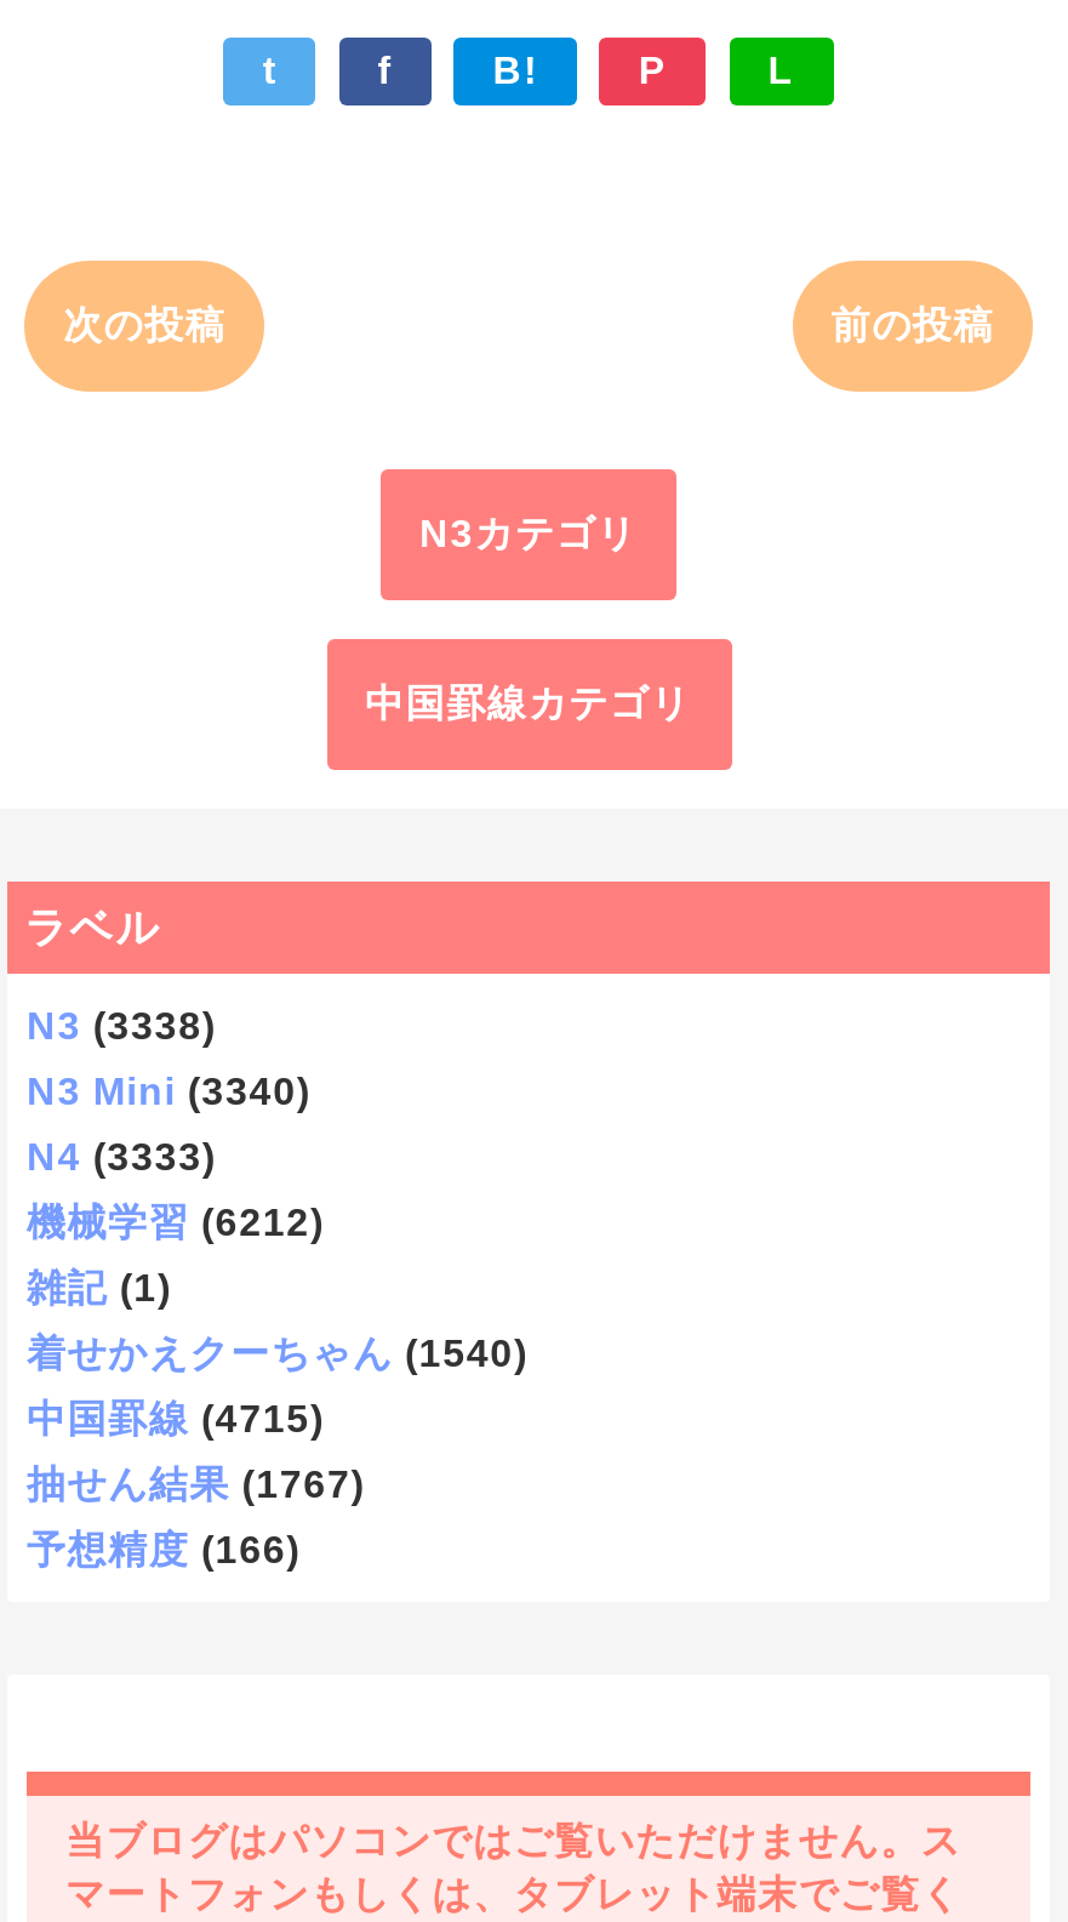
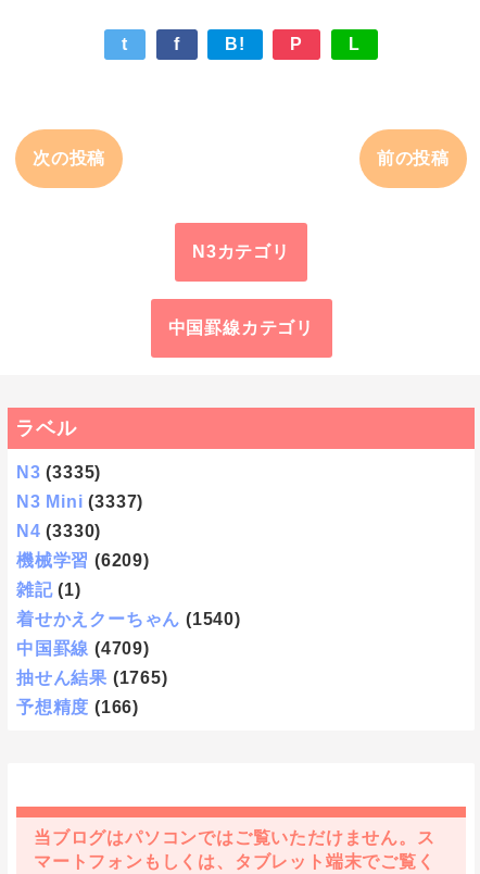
[27,1006,216,1047] N3 (3338) -> [16,463,101,482] N3 (3335)
[27,1071,311,1113] N3 Mini (3340) -> [16,493,144,511] N3 Mini (3337)
[27,1137,216,1178] N4 (3333) -> [16,522,101,541] N4 (3330)
[27,1202,324,1244] 機械学習 (6212) -> [16,551,150,570] 機械学習 (6209)
[27,1399,324,1440] 中国罫線 (4715) -> [16,640,150,658] 中国罫線 (4709)
[27,1464,365,1506] 抽せん結果 (1767) -> [16,669,168,687] 抽せん結果 (1765)

